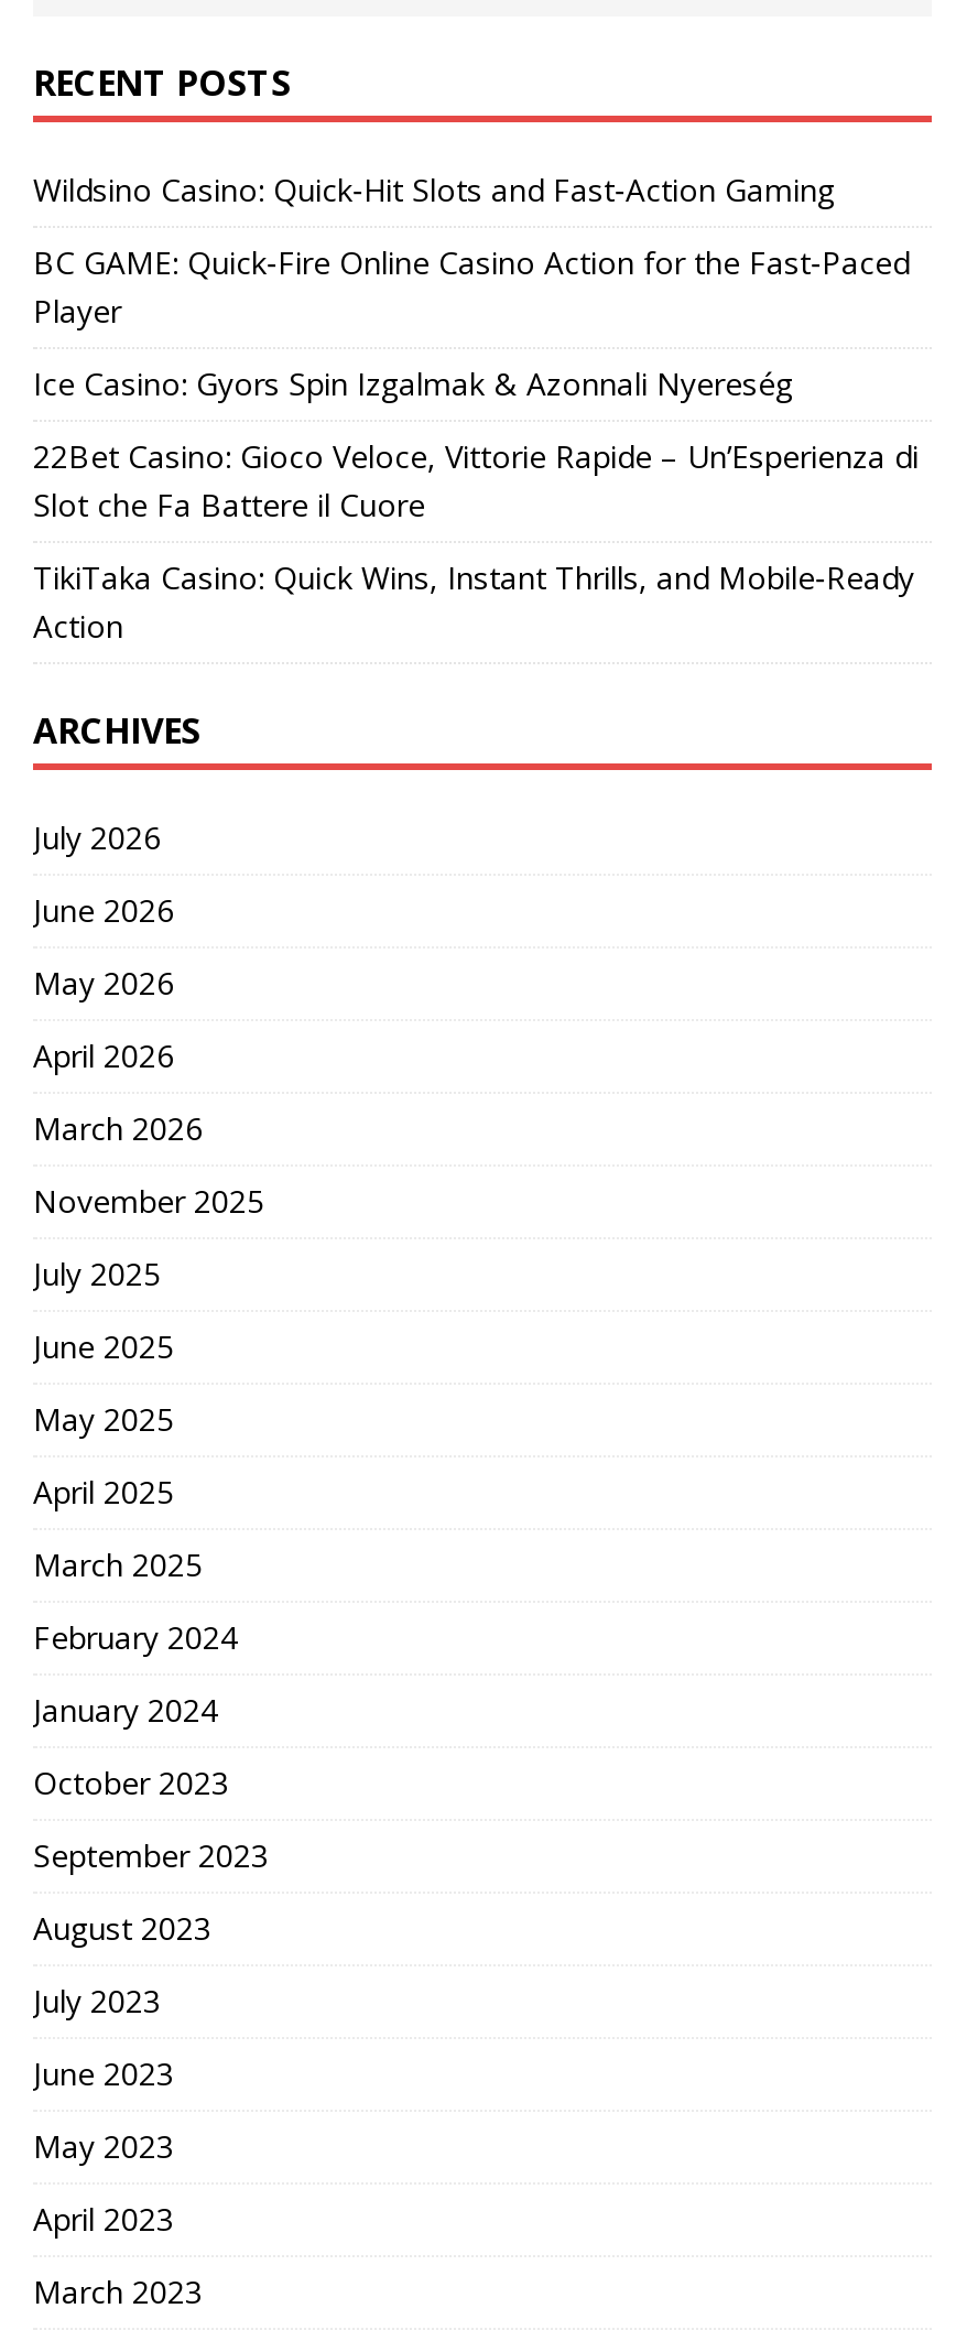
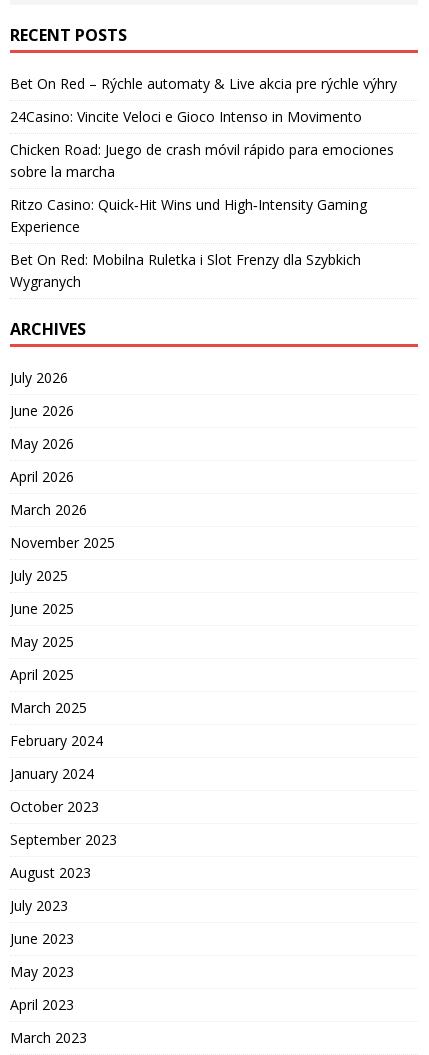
[33,168,835,210] Wildsino Casino: Quick‑Hit Slots and Fast‑Action Gaming -> [10,74,397,93] Bet On Red – Rýchle automaty & Live akcia pre rýchle výhry
[33,241,910,331] BC GAME: Quick‑Fire Online Casino Action for the Fast‑Paced | Player -> [10,107,362,126] 24Casino: Vincite Veloci e Gioco Intenso in Movimento
[33,362,793,404] Ice Casino: Gyors Spin Izgalmak & Azonnali Nyereség -> [10,140,394,181] Chicken Road: Juego de crash móvil rápido para emociones | sobre la marcha
[33,435,919,525] 22Bet Casino: Gioco Veloce, Vittorie Rapide – Un’Esperienza di | Slot che Fa Battere il Cuore -> [10,195,367,236] Ritzo Casino: Quick‑Hit Wins und High‑Intensity Gaming | Experience
[33,556,914,646] TikiTaka Casino: Quick Wins, Instant Thrills, and Mobile‑Ready | Action -> [10,250,361,291] Bet On Red: Mobilna Ruletka i Slot Frenzy dla Szybkich | Wygranych

